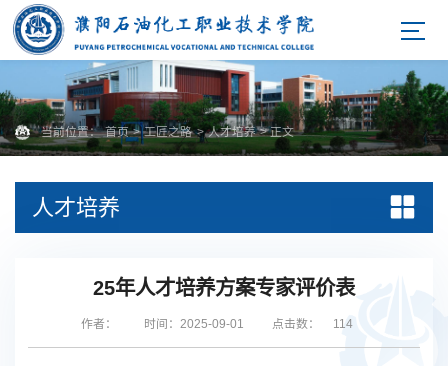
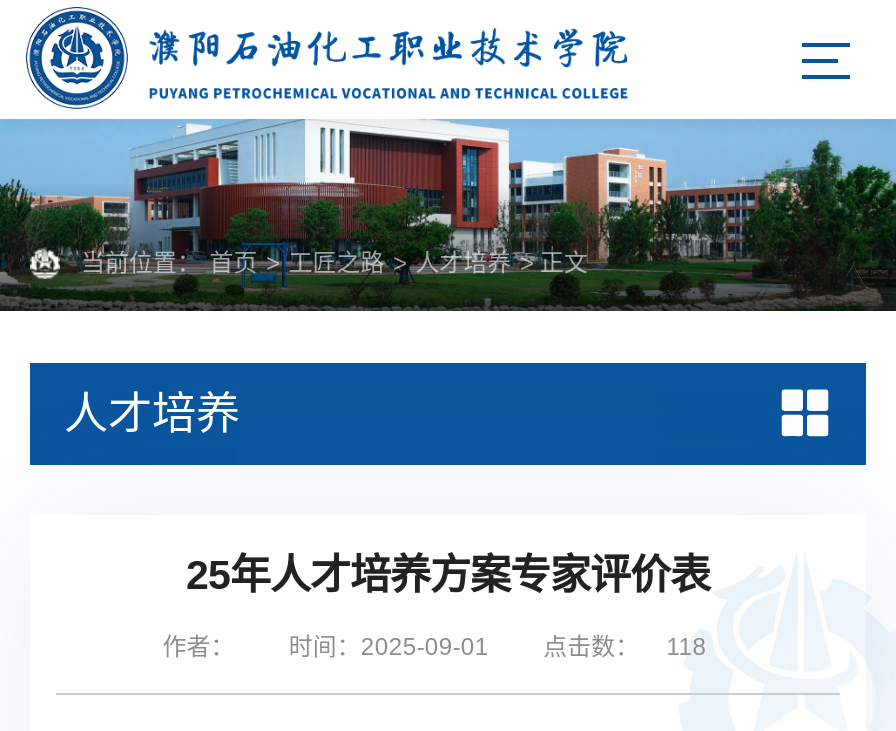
[81,317,353,331] 作者： 时间：2025-09-01 点击数： 114 -> [162,633,706,661] 作者： 时间：2025-09-01 点击数： 118

